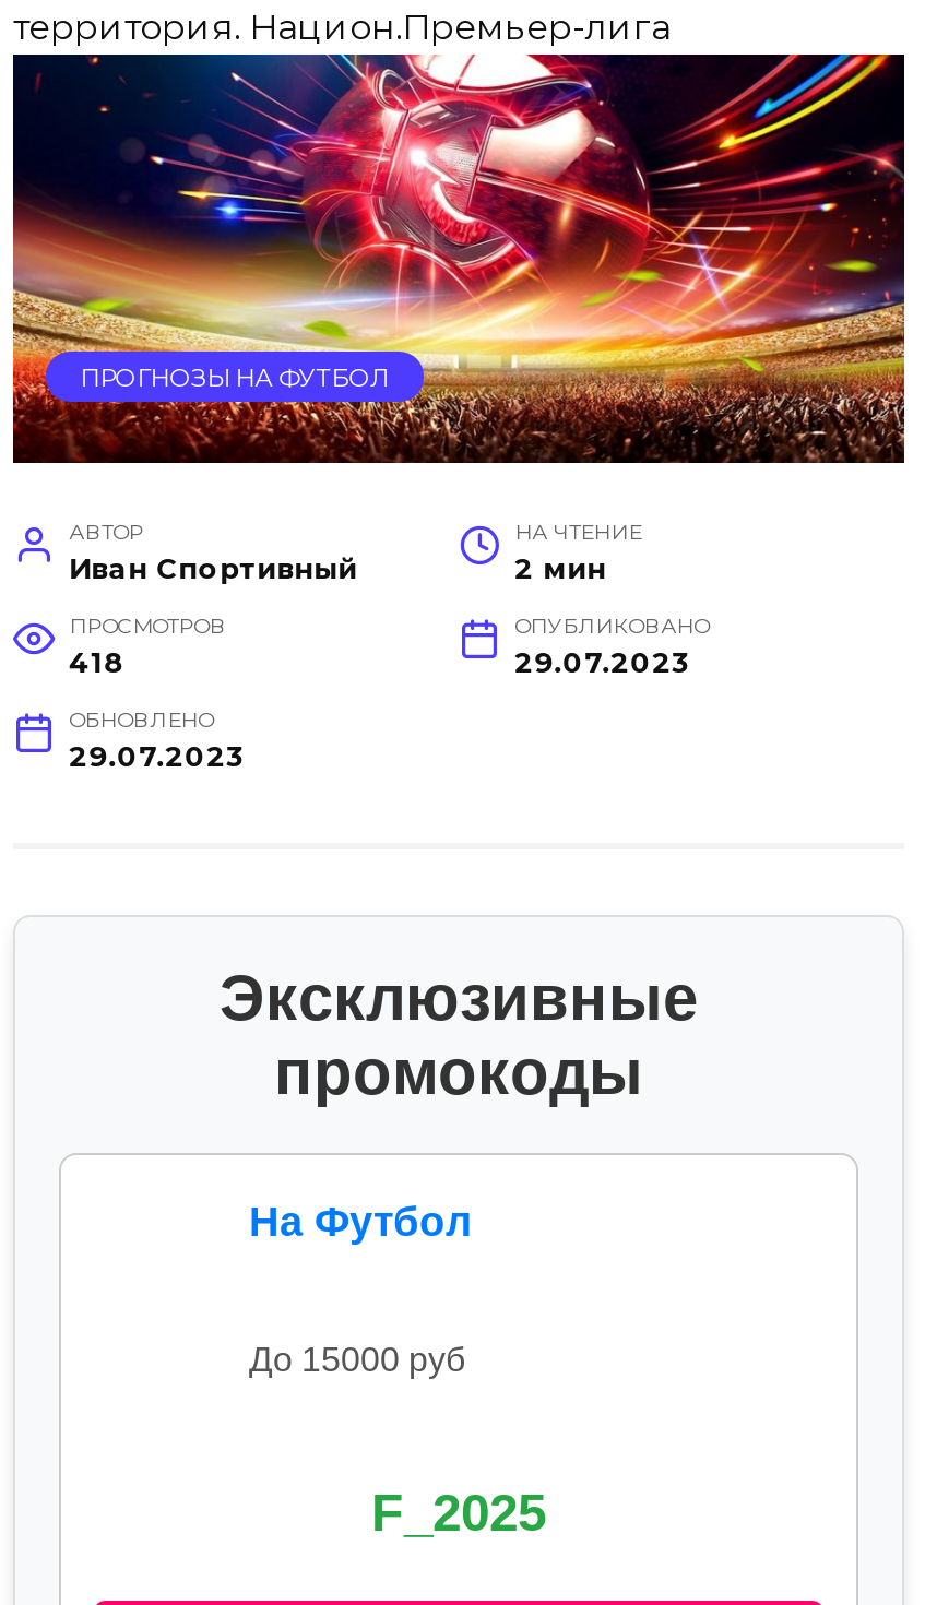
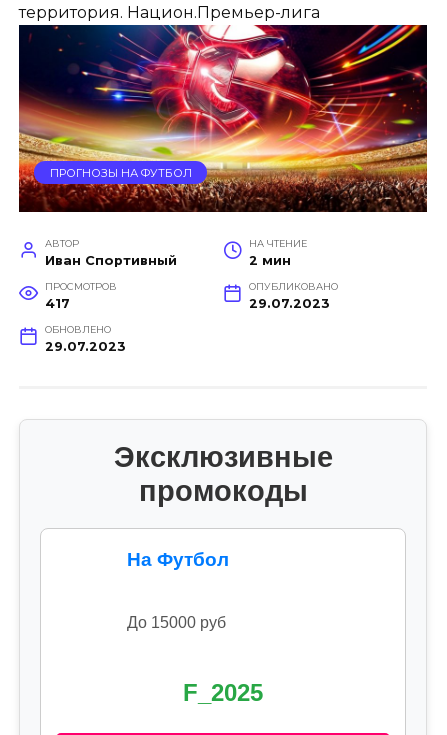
[69,647,126,680] 418 -> [45,296,70,311] 417

